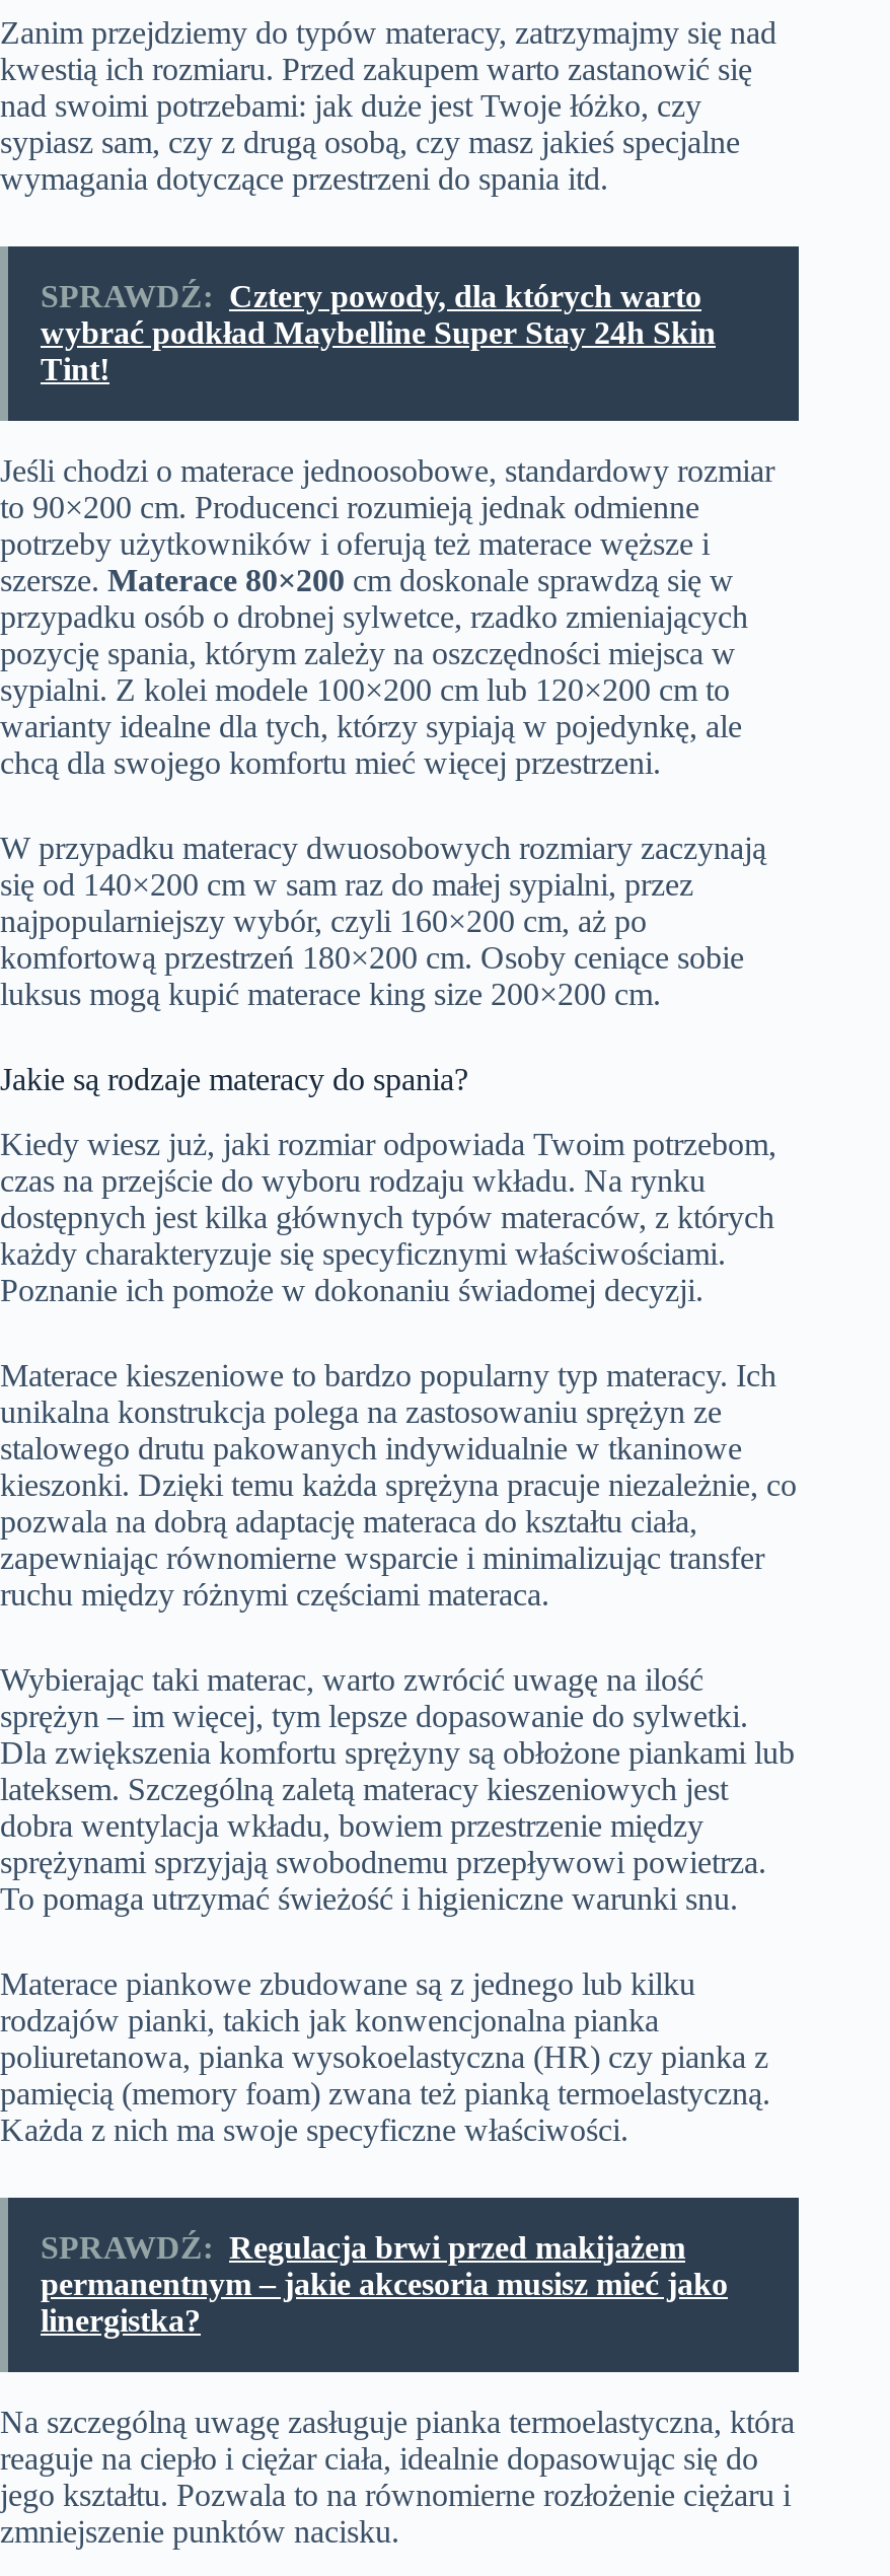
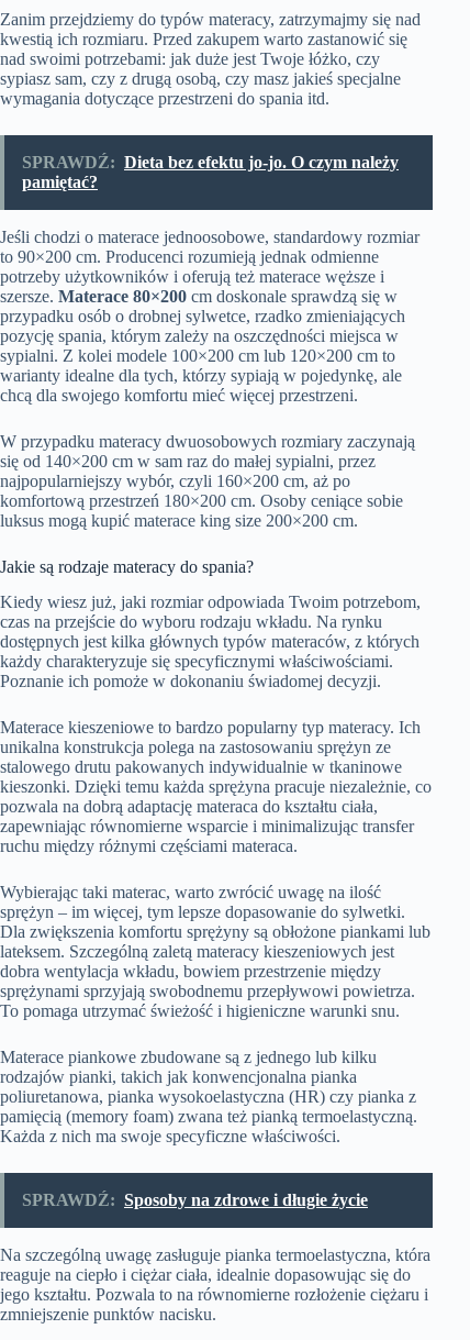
[41,278,716,386] SPRAWDŹ: Cztery powody, dla których warto | wybrać podkład Maybelline Super Stay 24h Skin | Tint! -> [22,152,399,191] SPRAWDŹ: Dieta bez efektu jo-jo. O czym należy | pamiętać?
[41,2231,728,2338] SPRAWDŹ: Regulacja brwi przed makijażem | permanentnym – jakie akcesoria musisz mieć jako | linergistka? -> [22,1191,368,1210] SPRAWDŹ: Sposoby na zdrowe i długie życie

